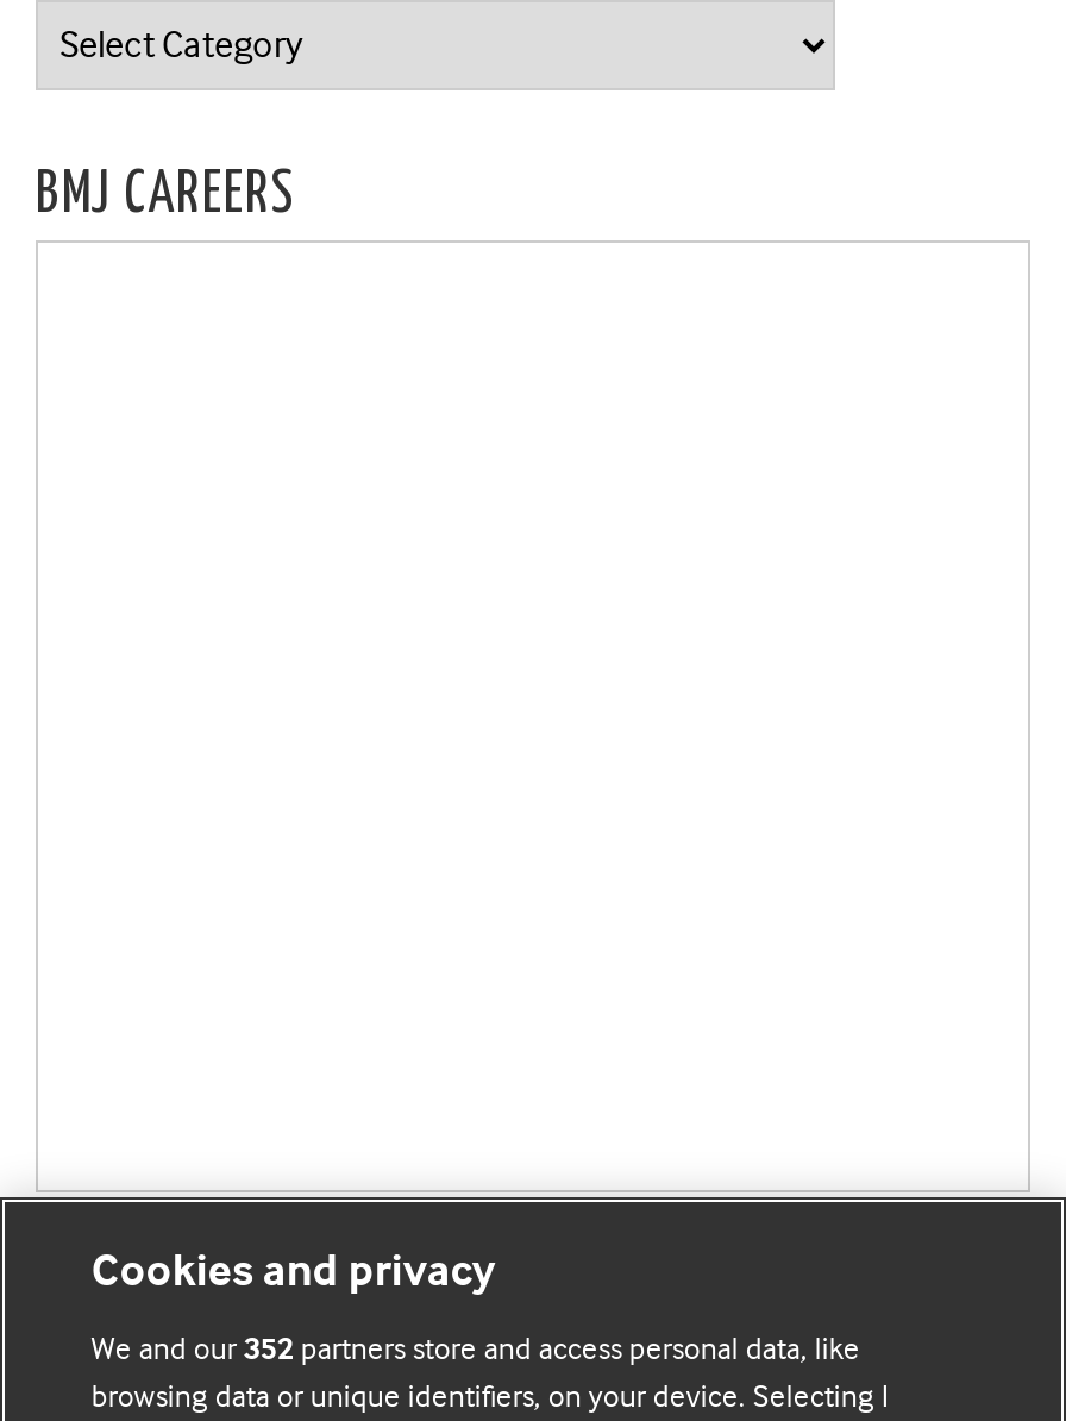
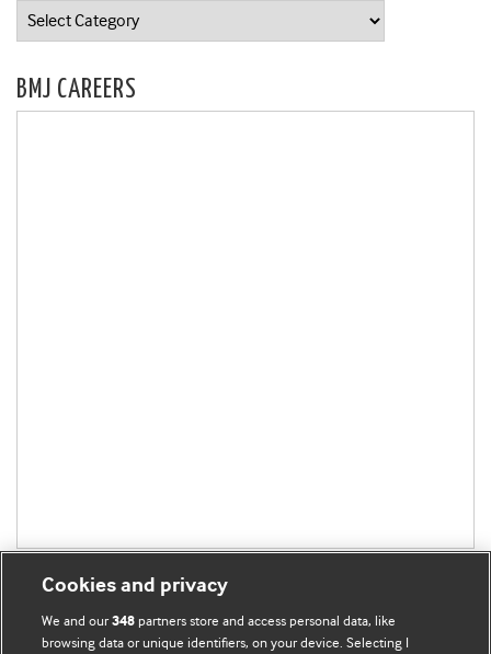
[91,1331,860,1369] We and our 352 partners store and access personal data, like -> [42,612,396,630] We and our 348 partners store and access personal data, like

